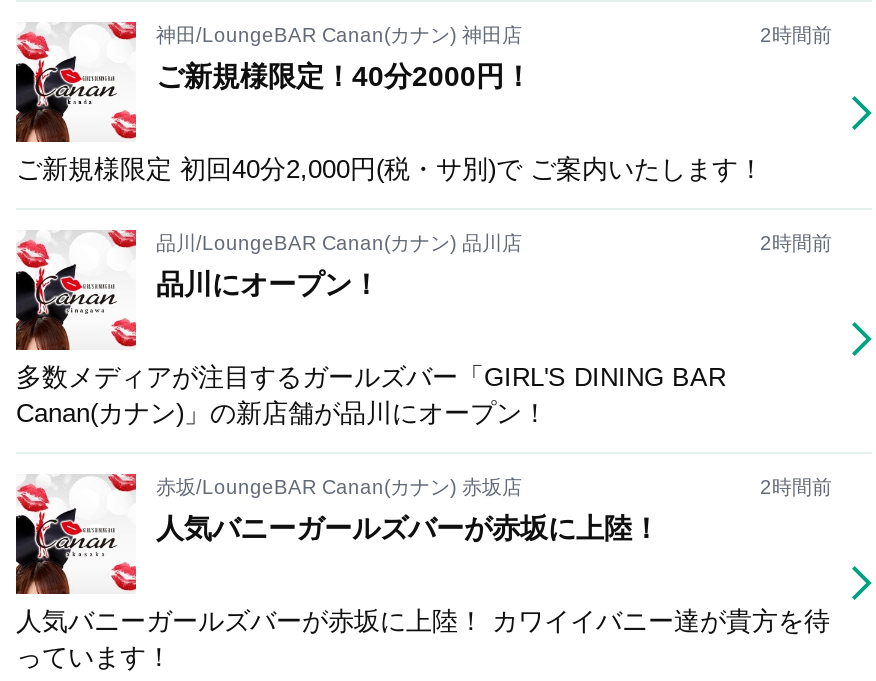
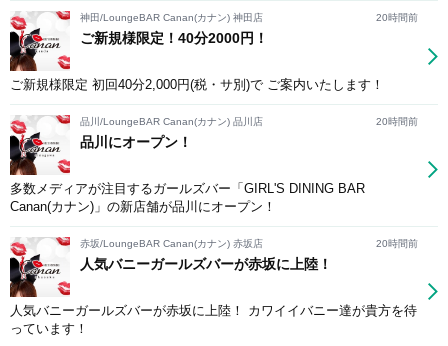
[760,24,832,46] 2時間前 -> [376,12,418,23] 20時間前
[760,232,832,254] 2時間前 -> [376,116,418,127] 20時間前
[760,476,832,498] 2時間前 -> [376,238,418,249] 20時間前

